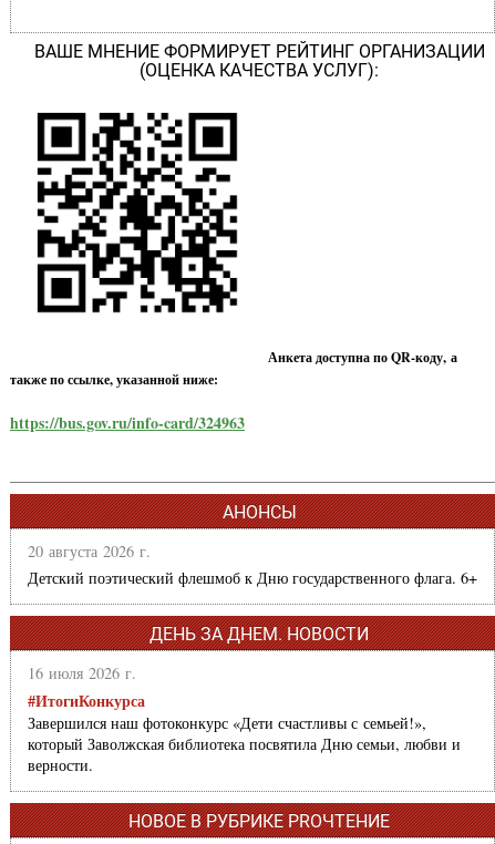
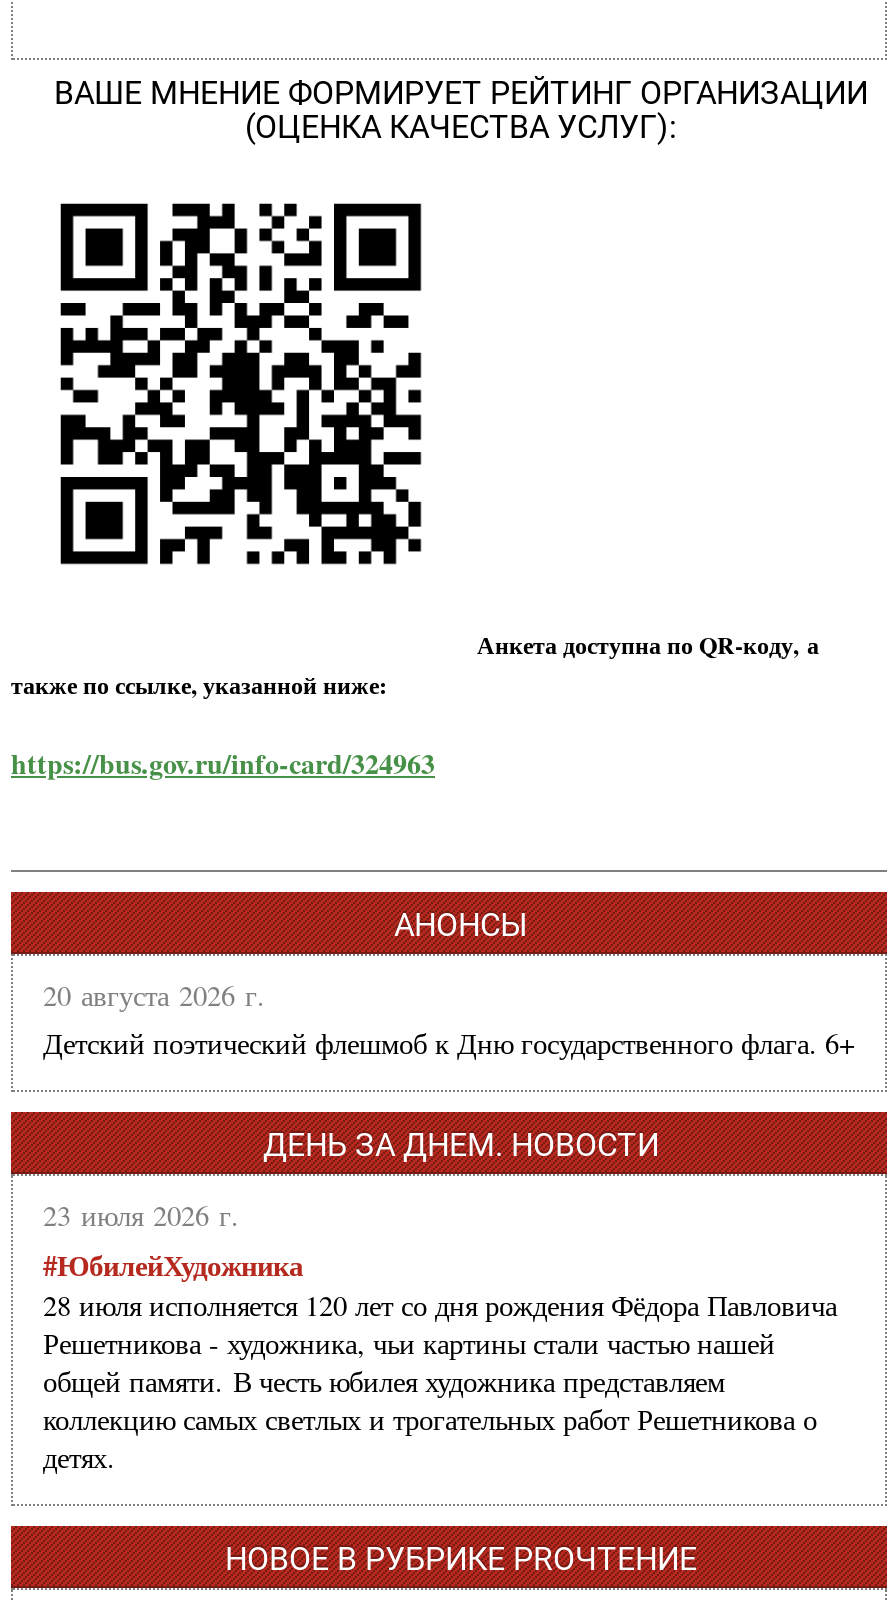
[28,663,461,776] 16 июля 2026 г. | #ИтогиКонкурса | Завершился наш фотоконкурс «Дети счастливы с семьей!», | который Заволжская библиотека посвятила Дню семьи, любви и | верности. -> [43,1196,837,1476] 23 июля 2026 г. | #ЮбилейХудожника | 28 июля исполняется 120 лет со дня рождения Фёдора Павловича | Решетникова - художника, чьи картины стали частью нашей | общей памяти. В честь юбилея художника представляем | коллекцию самых светлых и трогательных работ Решетникова о | детях.

